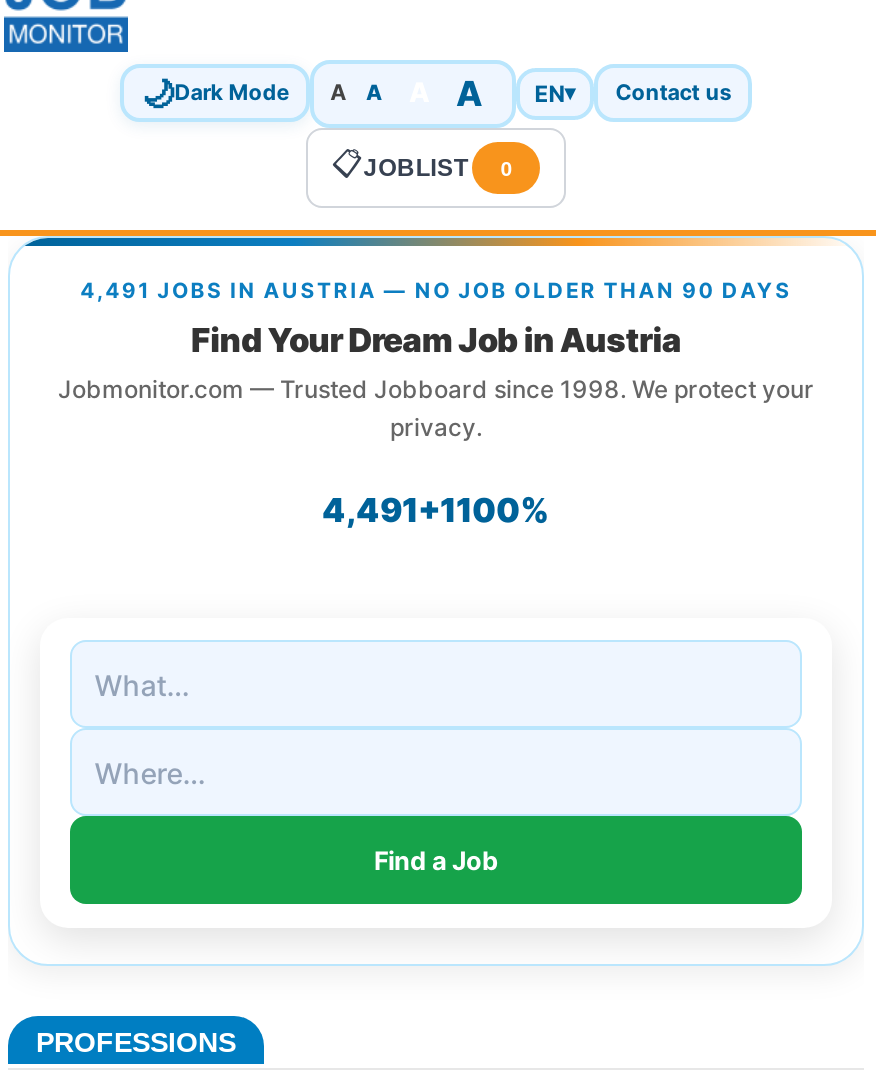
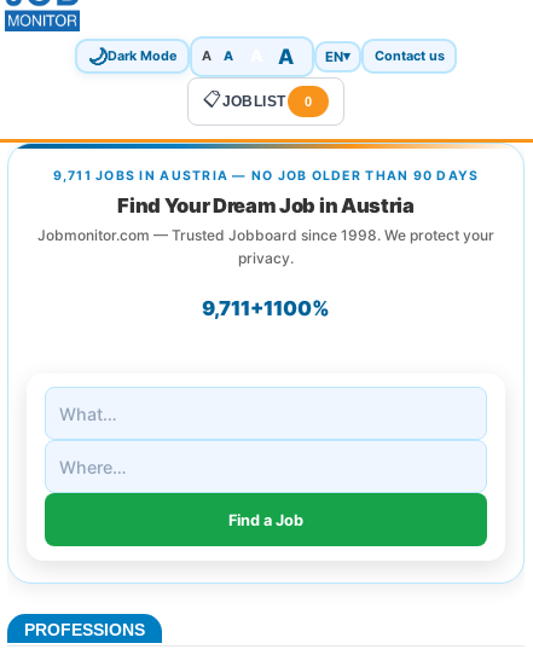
[80,277,792,303] 4,491 JOBS IN AUSTRIA — NO JOB OLDER THAN 90 DAYS -> [53,167,479,183] 9,711 JOBS IN AUSTRIA — NO JOB OLDER THAN 90 DAYS
[322,490,550,530] 4,491+1100% -> [202,296,330,320] 9,711+1100%

